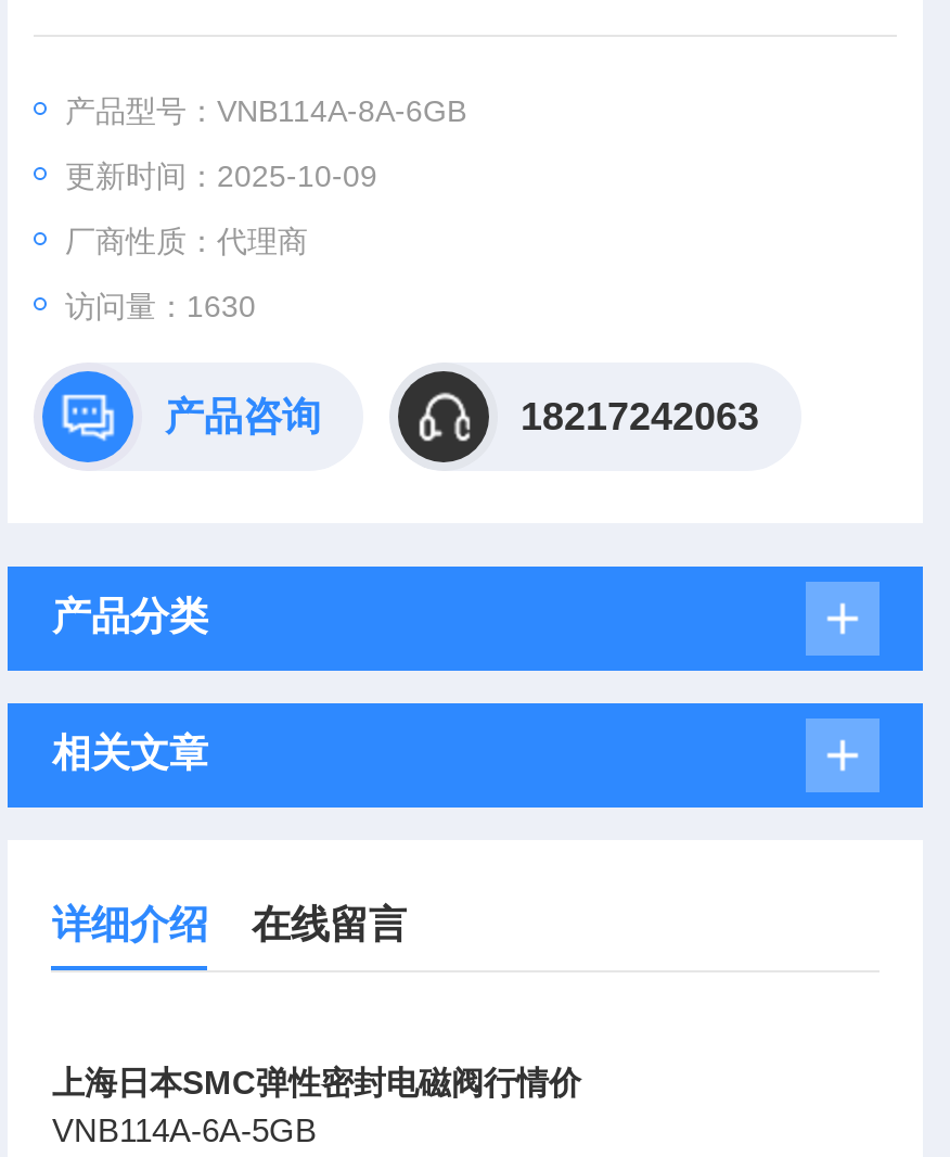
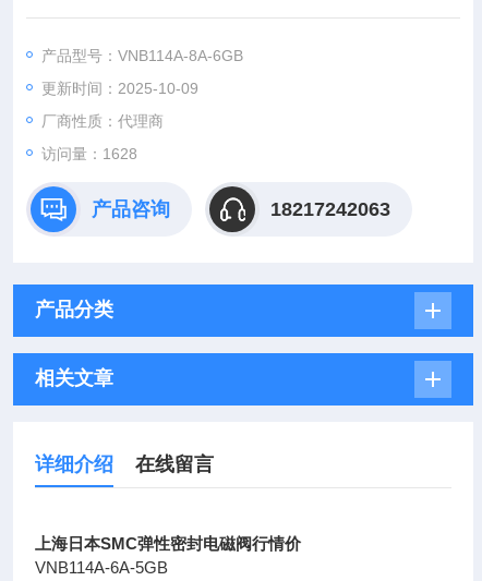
[65,289,256,323] 访问量：1630 -> [42,145,138,162] 访问量：1628

